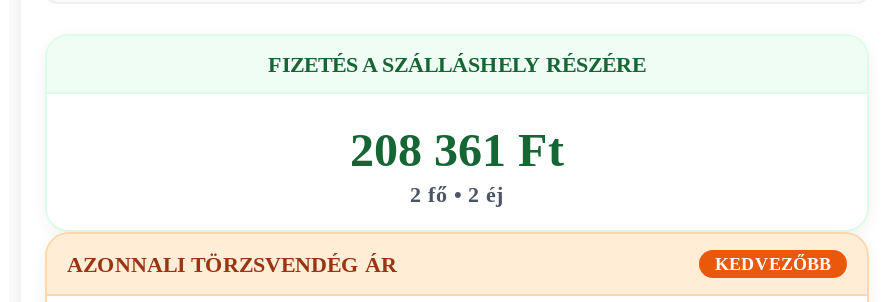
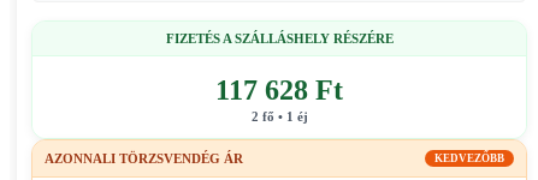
[350,123,564,175] 208 361 Ft -> [215,74,343,105] 117 628 Ft
[410,181,504,205] 2 fő • 2 éj -> [251,109,308,123] 2 fő • 1 éj

